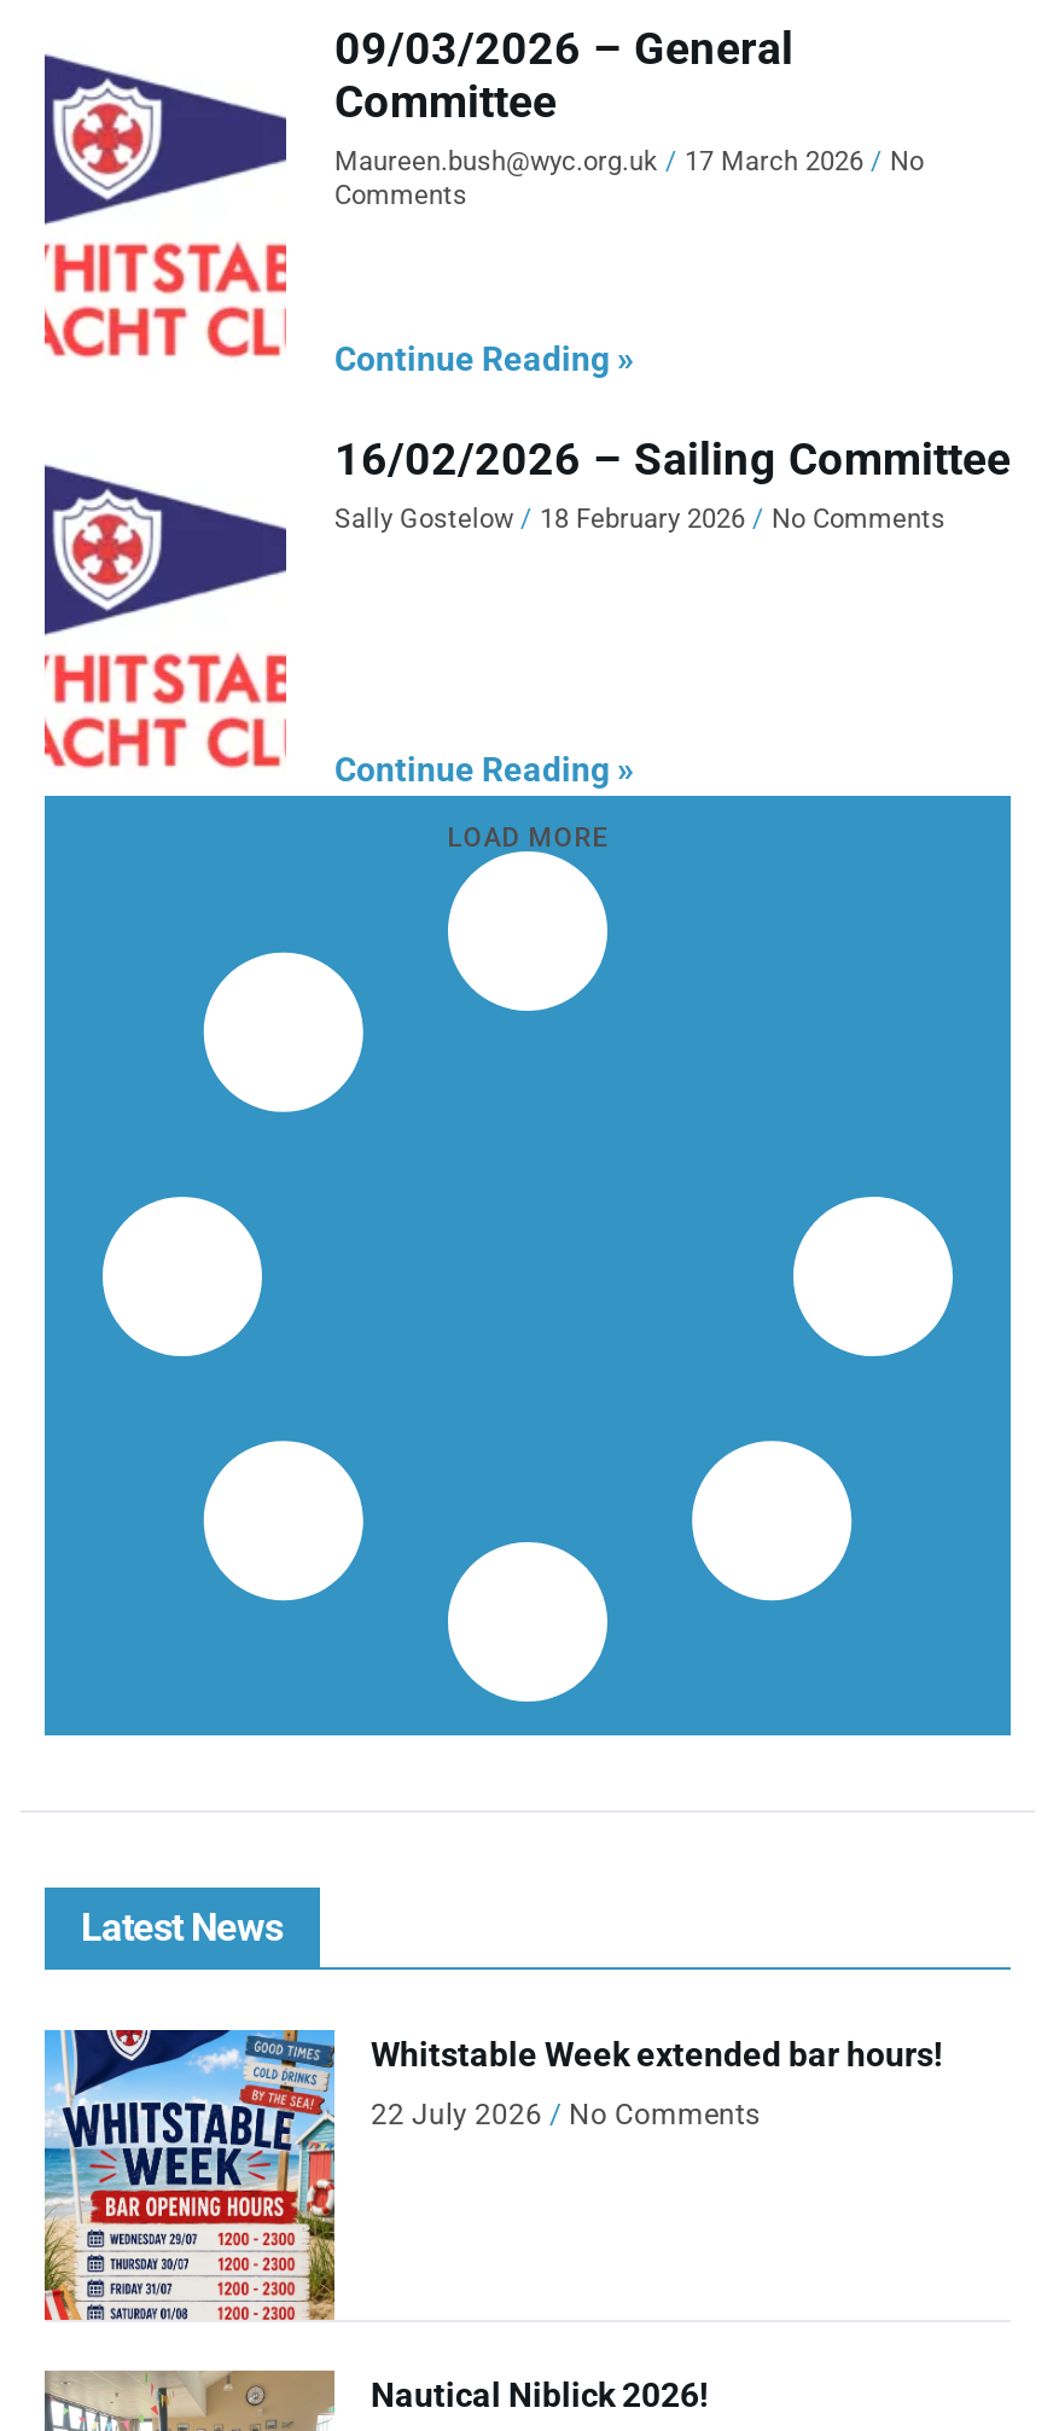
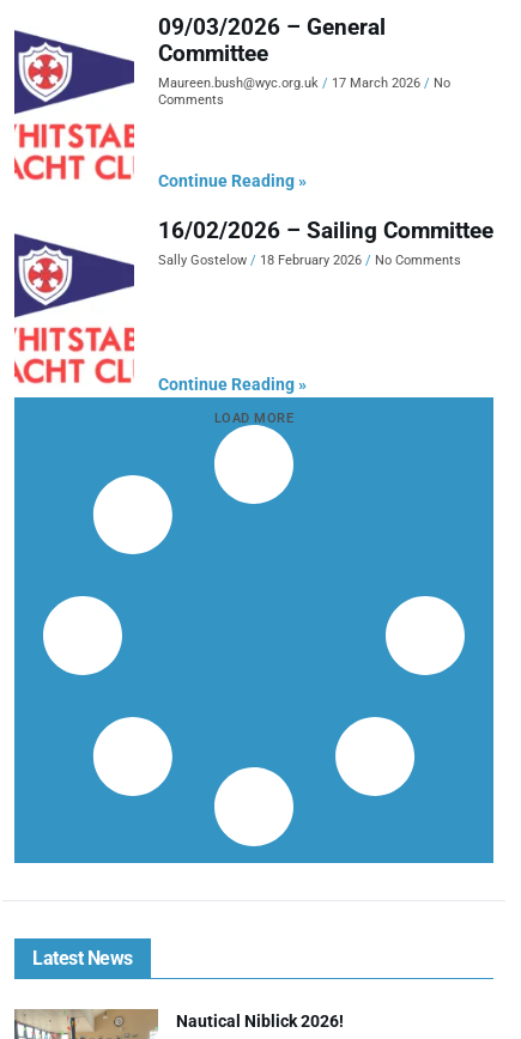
[42,2028,943,2322] [image] | Whitstable Week extended bar hours! | 22 July 2026 No Comments -> none

